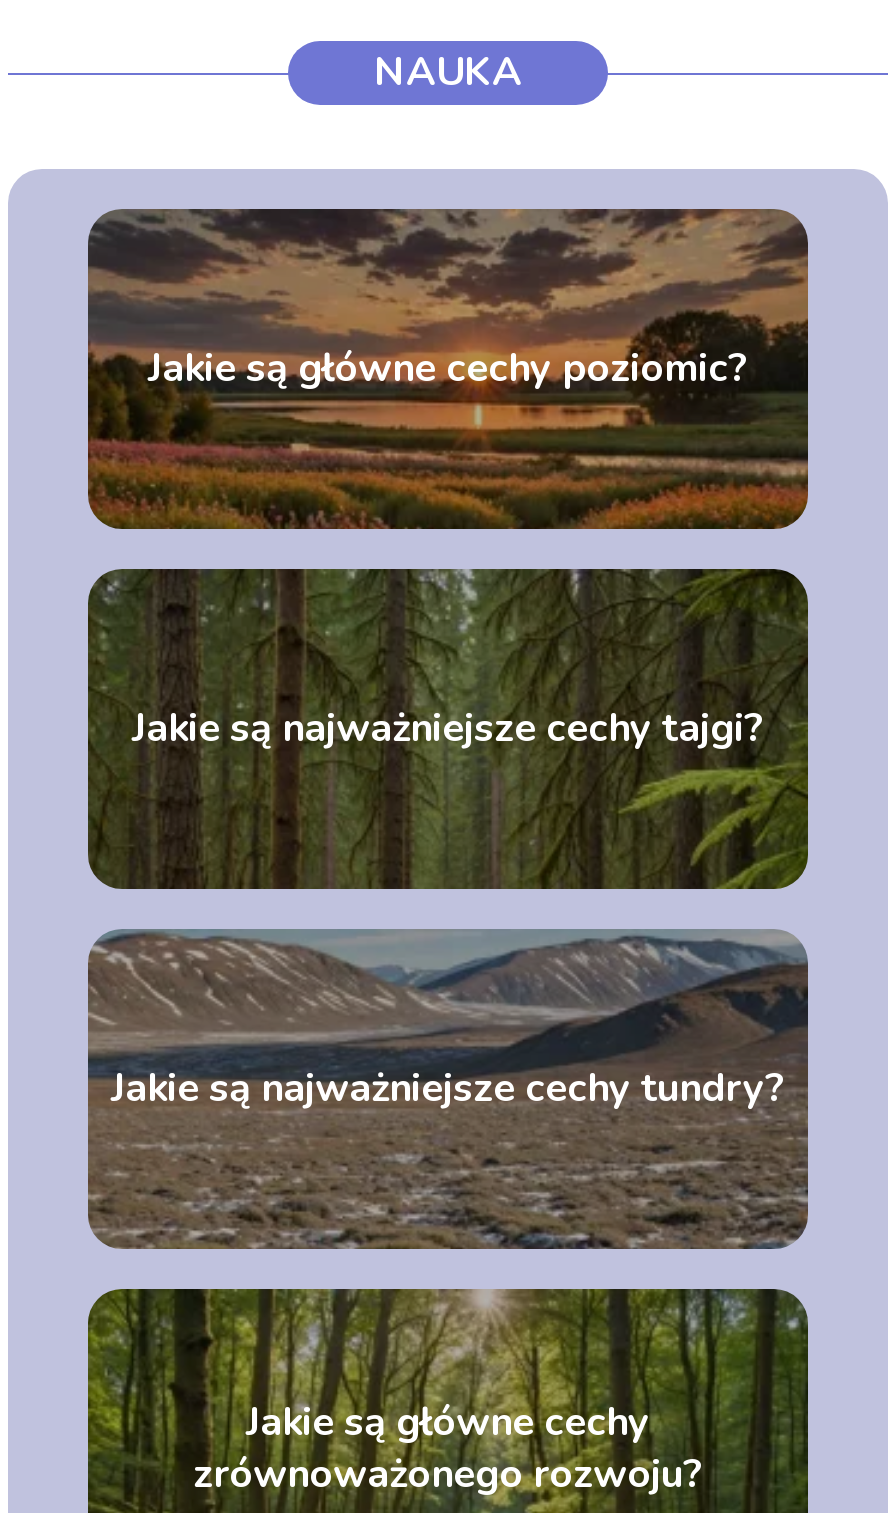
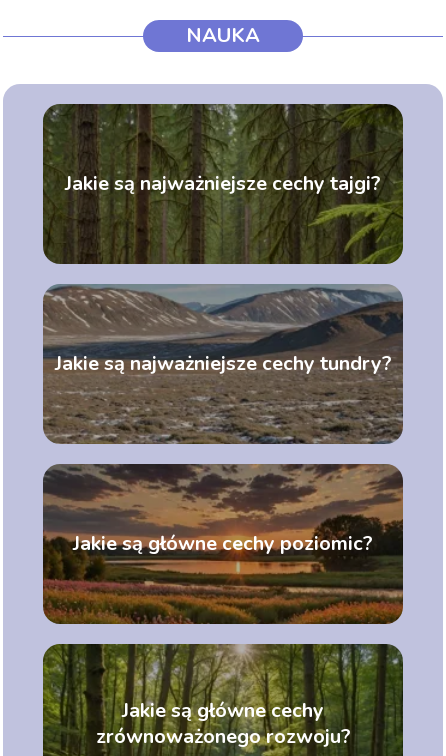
moved [88,207,810,529] -> [43,464,404,624]: [image] | Jakie są główne cechy poziomic?
moved [86,565,812,1114] -> [42,102,405,377]: [image] | Jakie są najważniejsze cechy tajgi? | Jakie są najważniejsze cechy tundry?
moved [86,1121,812,1253] -> [42,380,405,446]: [image]

